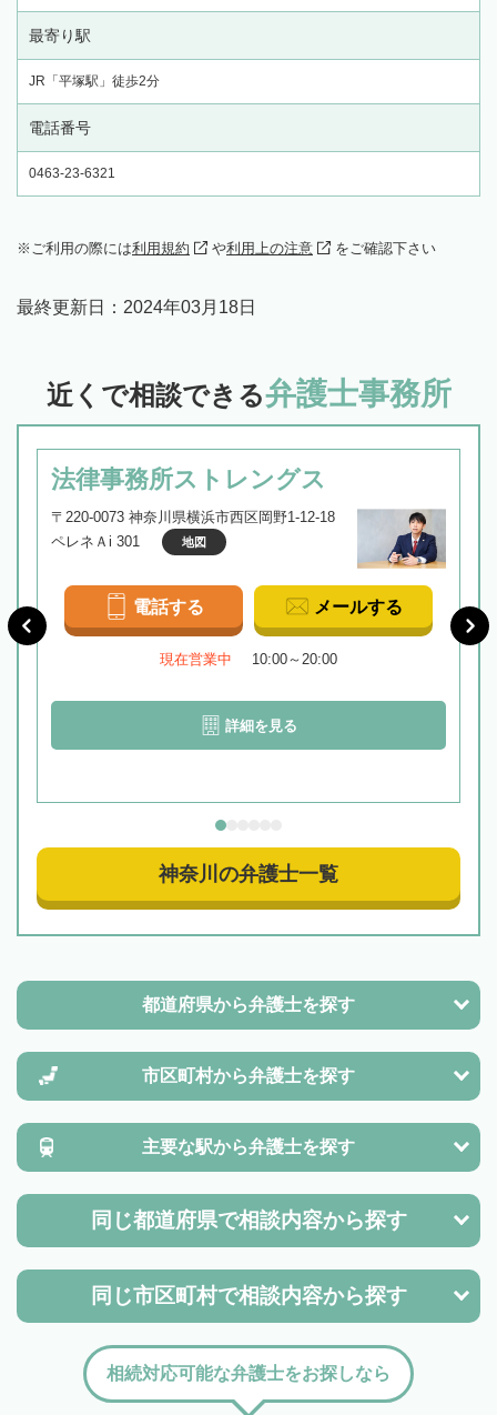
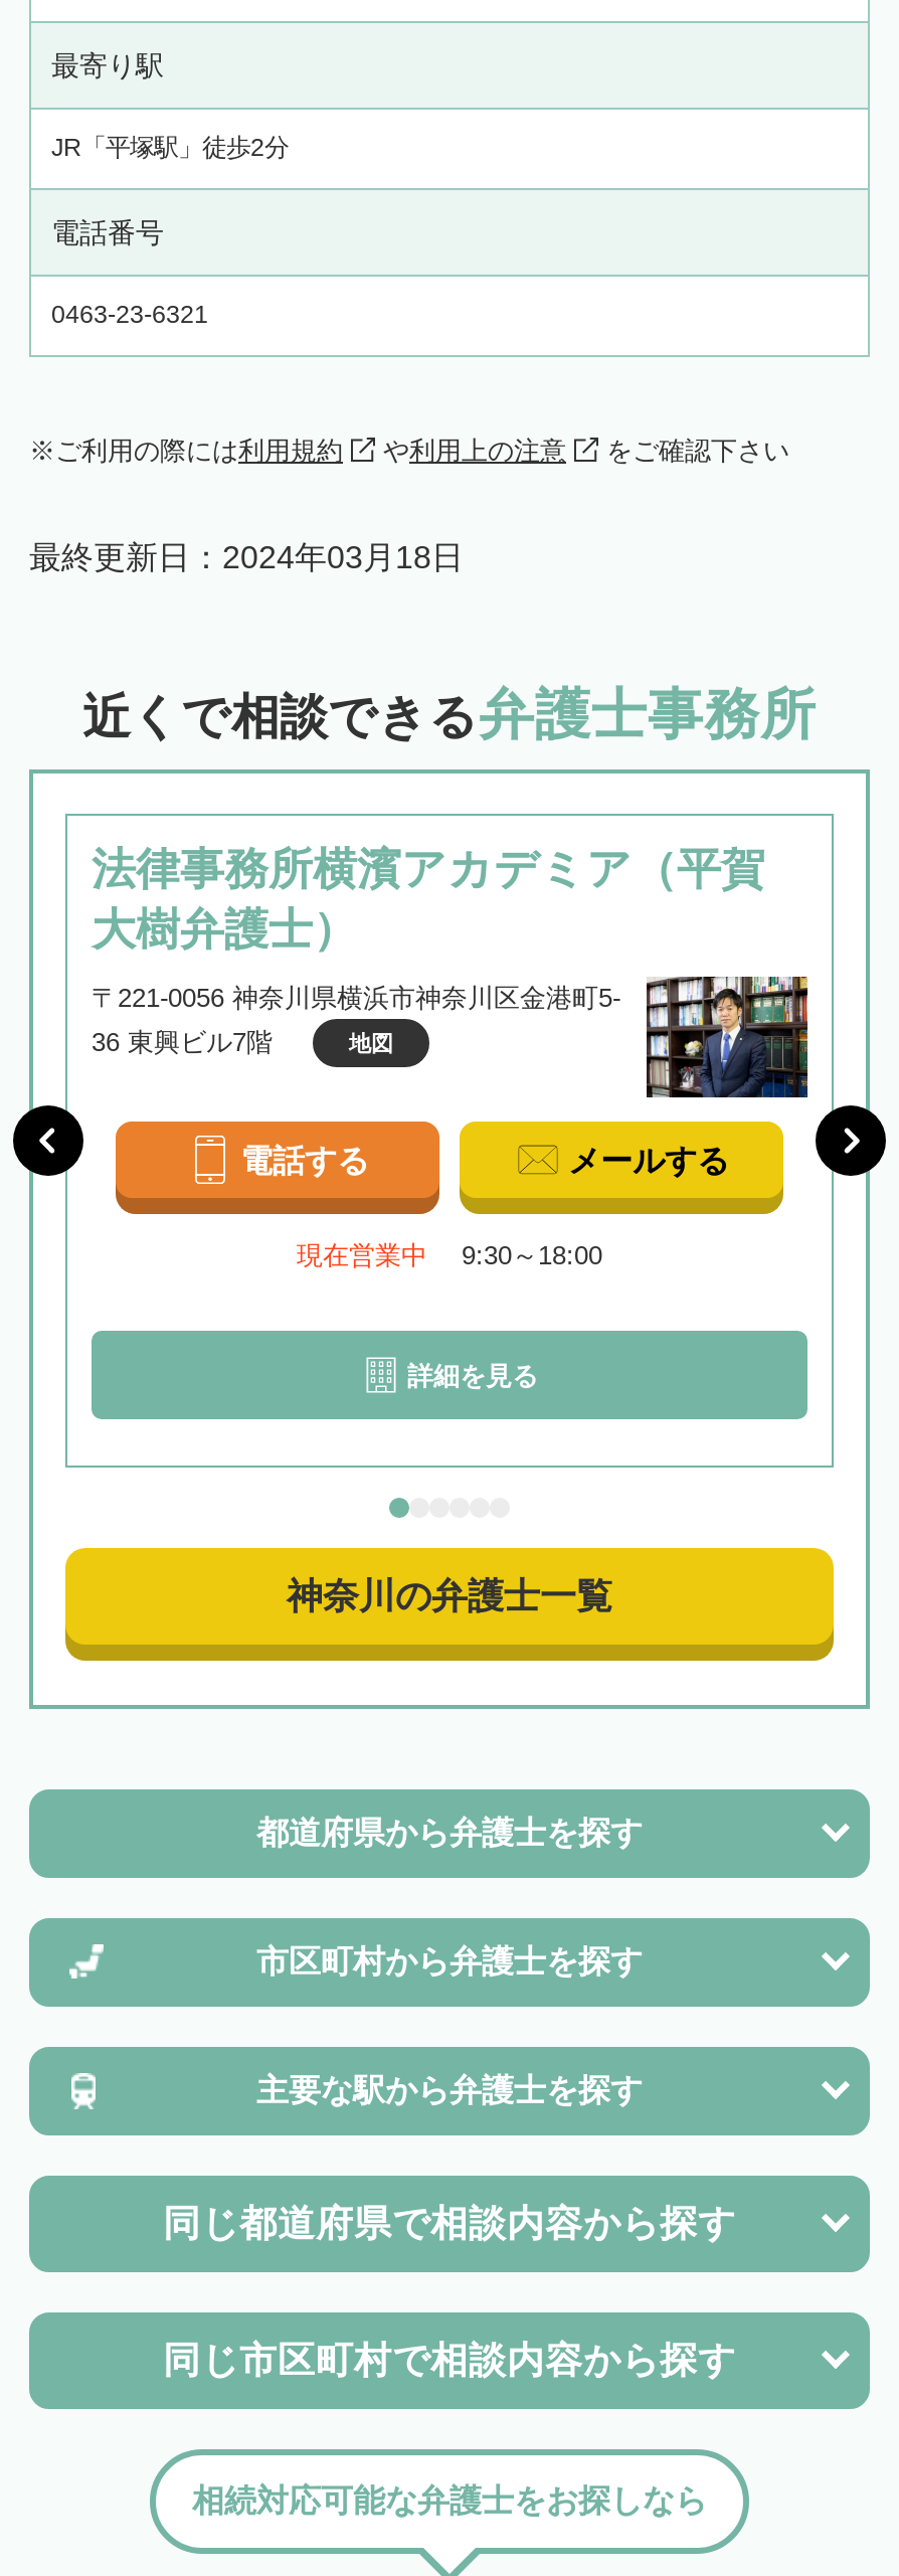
[51,465,326,493] 法律事務所ストレングス -> [92,844,765,955] 法律事務所横濱アカデミア（平賀 | 大樹弁護士）
[51,509,490,646] [image] | 〒220-0073 神奈川県横浜市西区岡野1-12-18 -> [92,975,888,1230] [image] | 〒221-0056 神奈川県横浜市神奈川区金港町5-
[51,533,144,550] ペレネＡi 301 -> [92,1027,281,1057] 36 東興ビル7階
moved [133,535,403,734] -> [240,1031,729,1391]: 地図 | 電話する | メールする | 現在営業中 | 詳細を見る
[7,576,48,646] [image] -> [11,1103,85,1230] [image]
[160,651,337,668] 現在営業中 10:00～20:00 -> [296,1240,602,1270] 現在営業中 9:30～18:00

